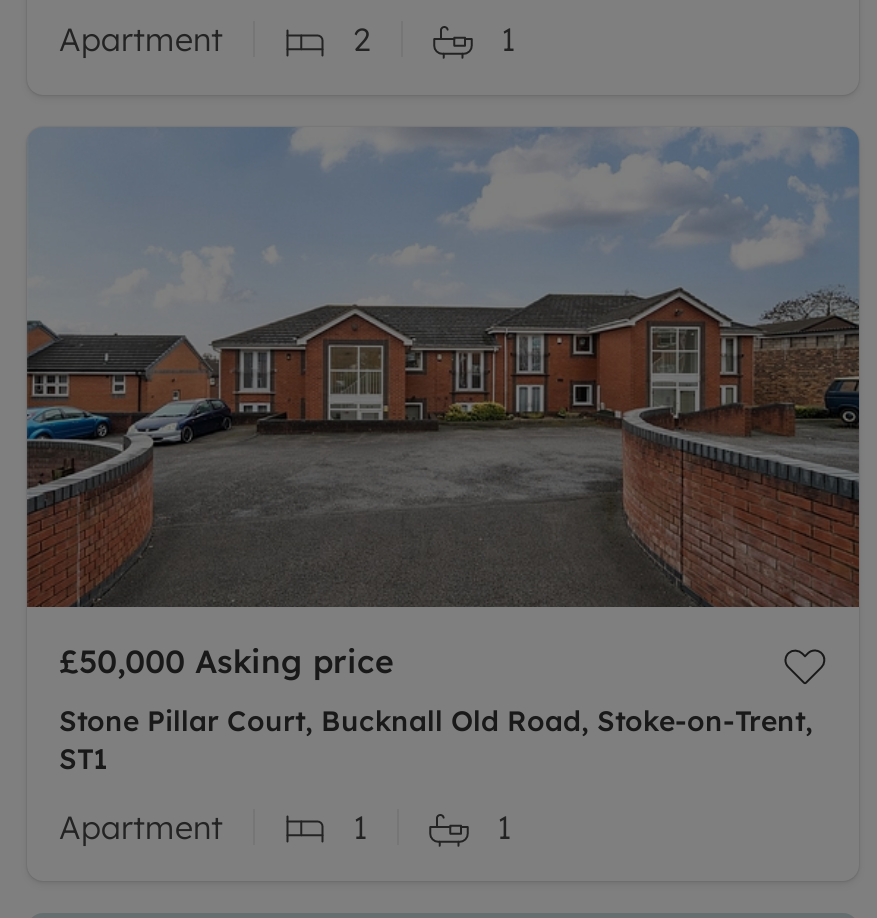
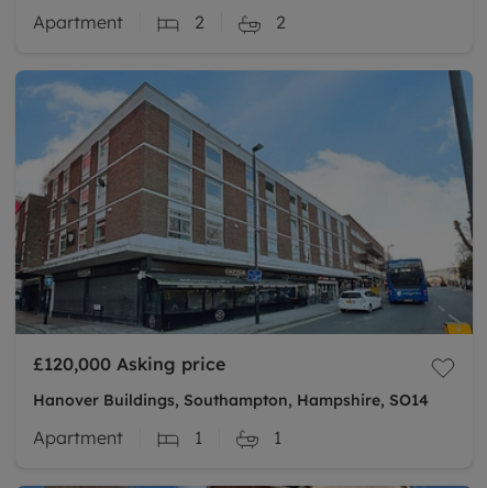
[501,19,515,59] 1 -> [276,11,286,33] 2
[25,128,861,680] [image] | £50,000 Asking price -> [14,69,474,375] [image] | £120,000 Asking price
[59,702,813,776] Stone Pillar Court, Bucknall Old Road, Stoke-on-Trent, | ST1 -> [33,390,429,410] Hanover Buildings, Southampton, Hampshire, SO14

